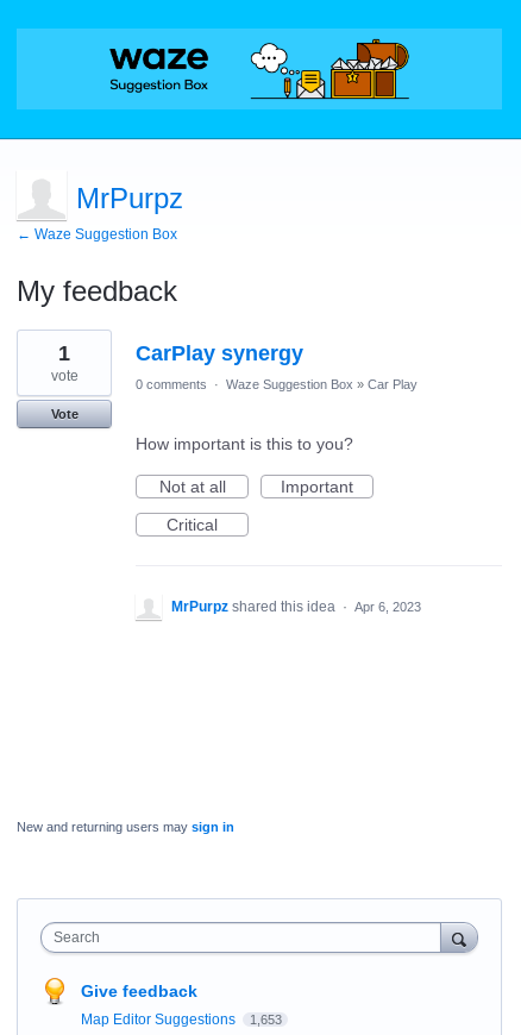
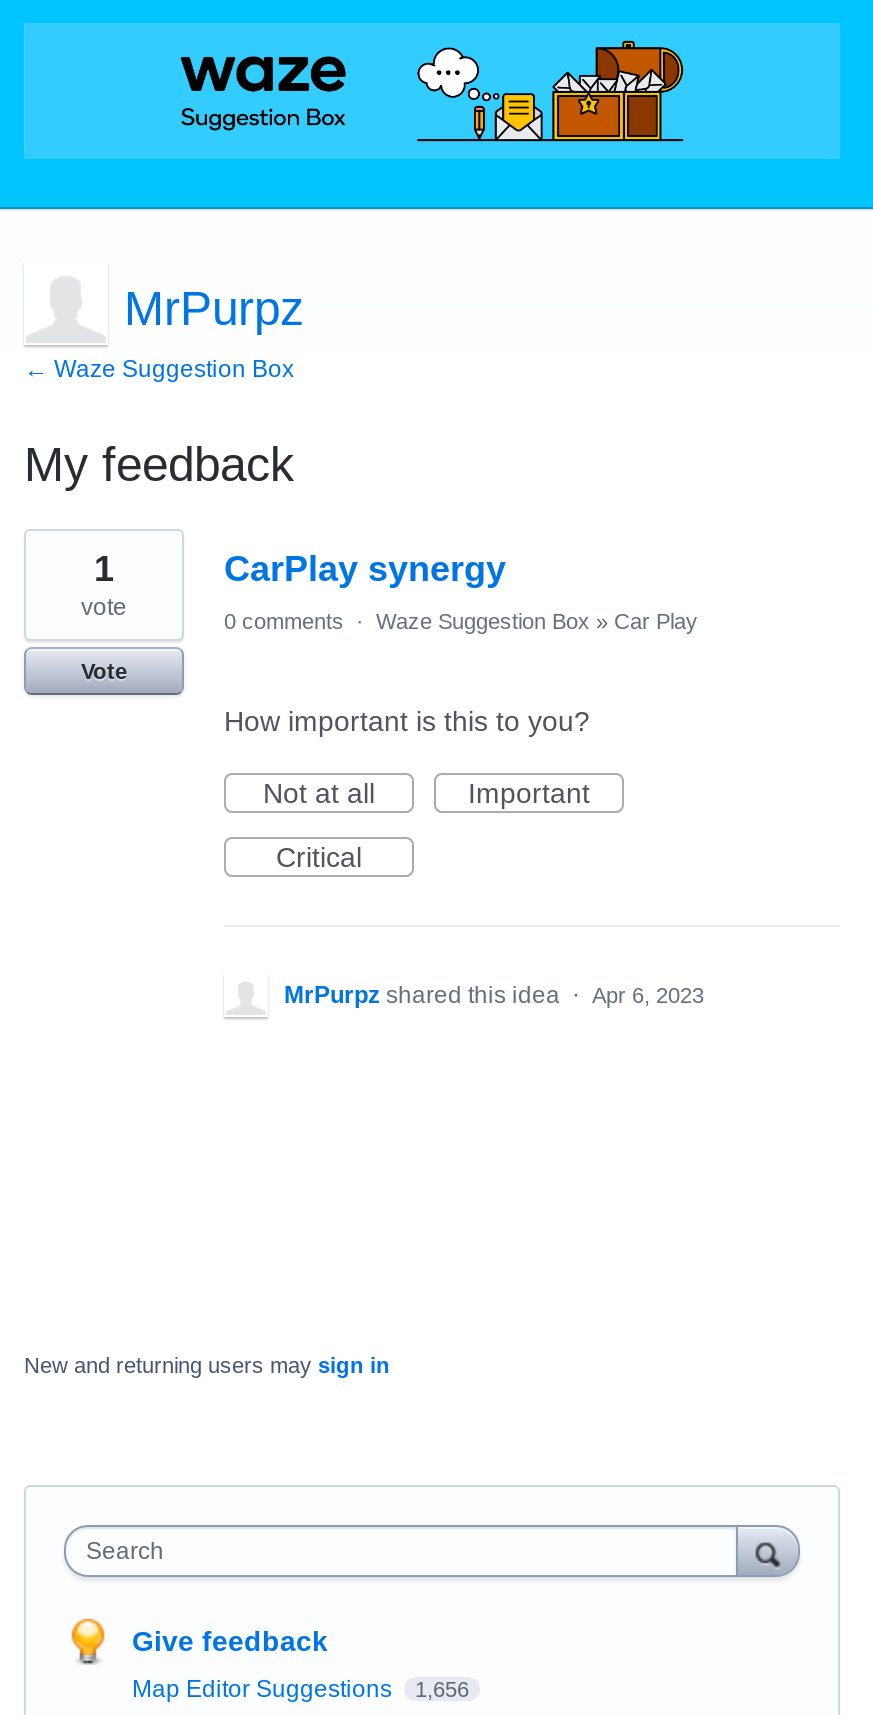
[81,1011,281,1028] Map Editor Suggestions 1,653 -> [132,1675,469,1703] Map Editor Suggestions 1,656

